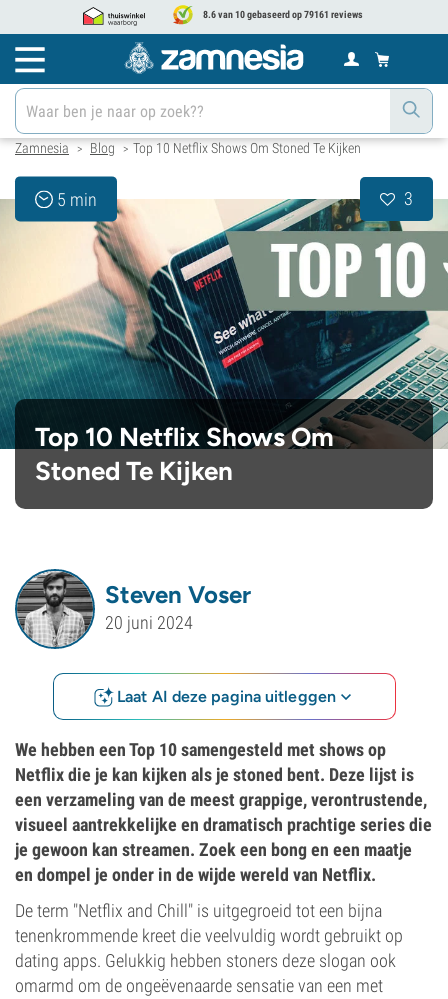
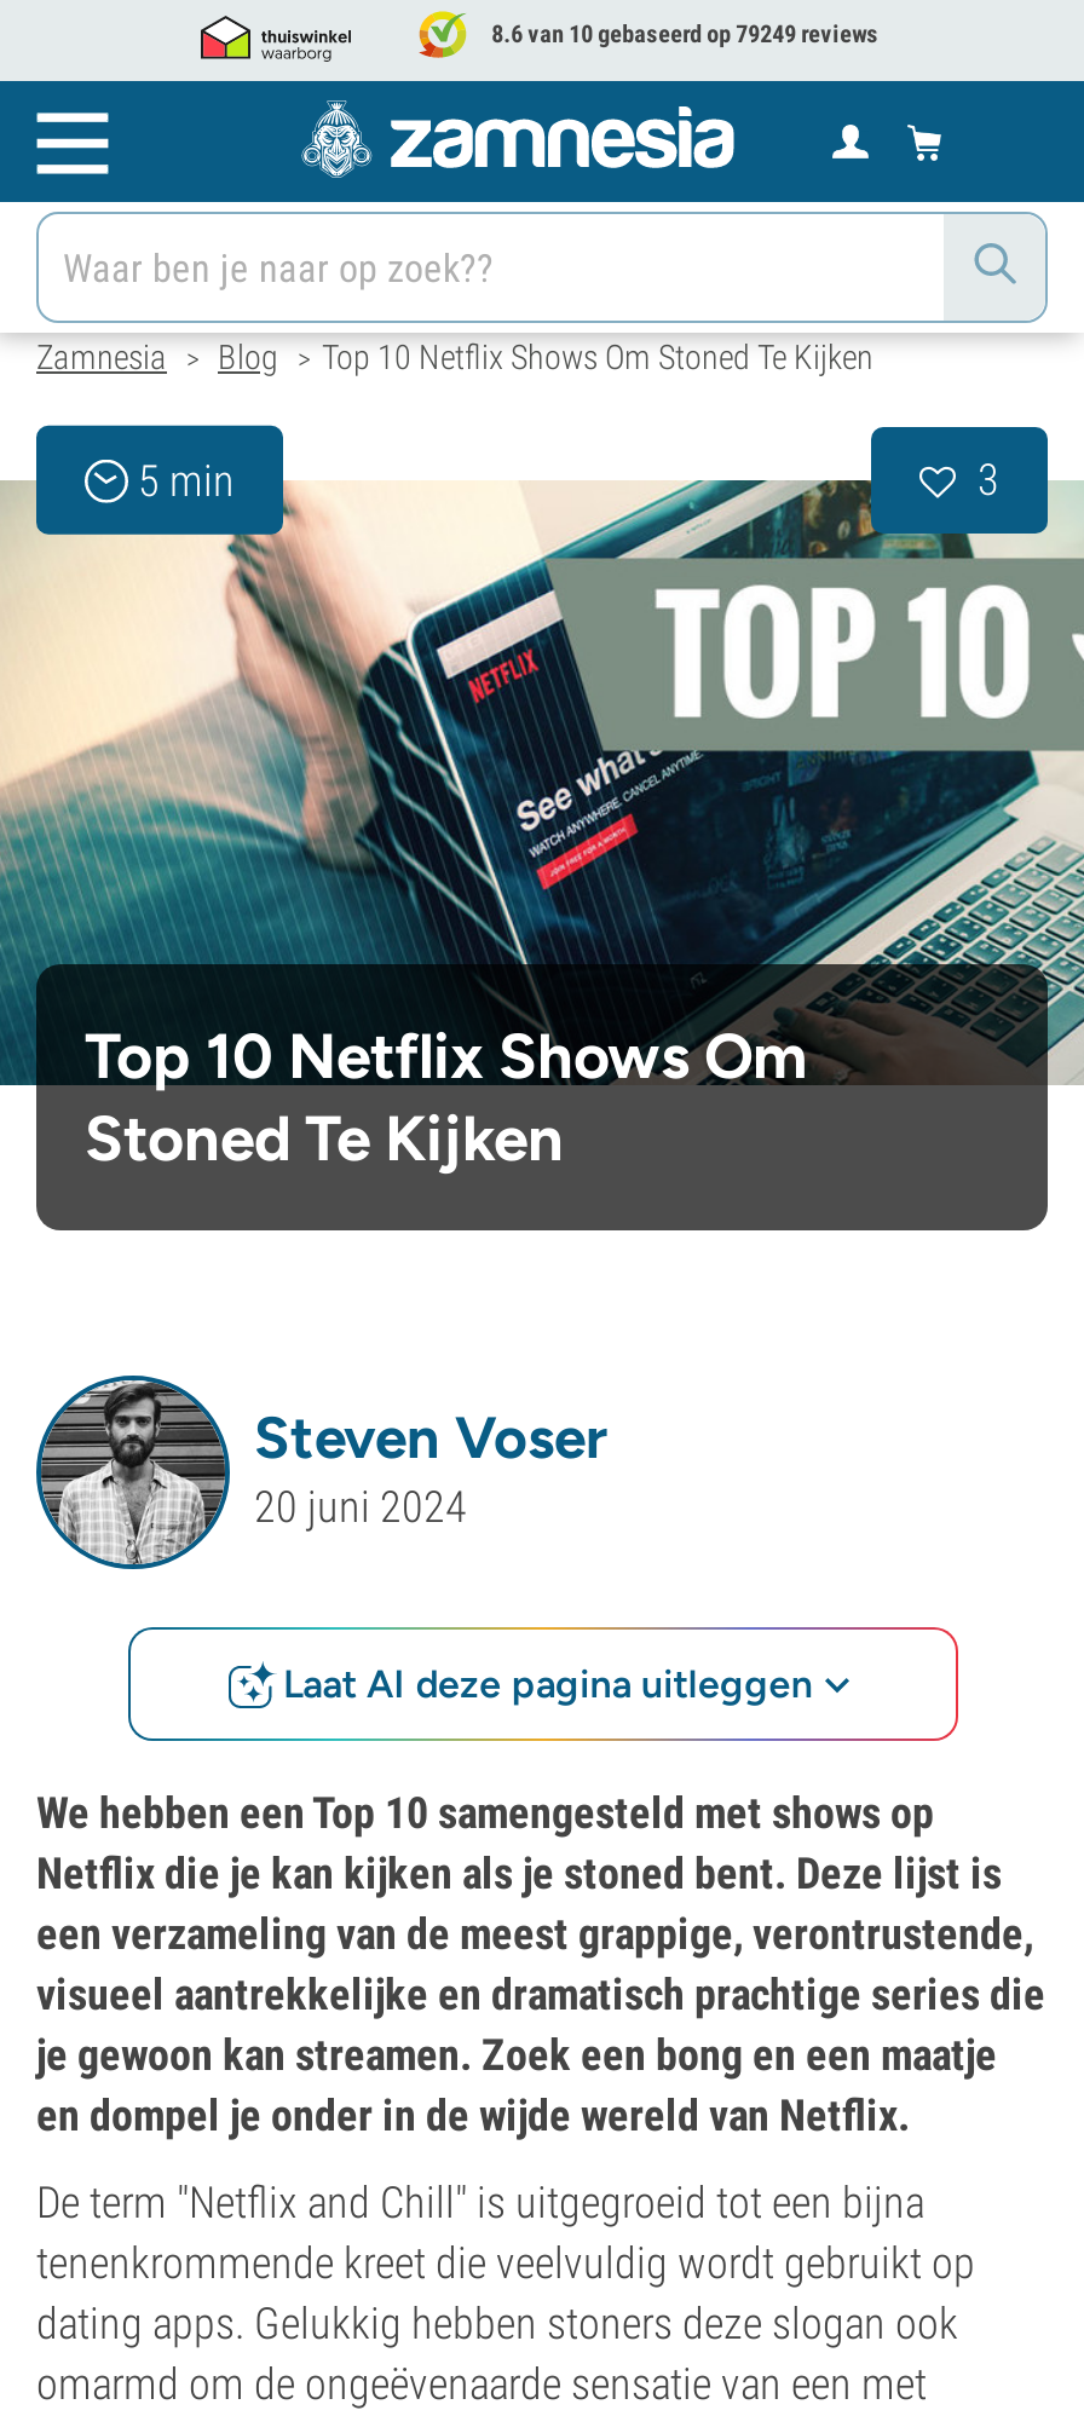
[201,9,363,20] 8.6 van 10 gebaseerd op 79161 reviews -> [487,20,879,47] 8.6 van 10 gebaseerd op 79249 reviews

